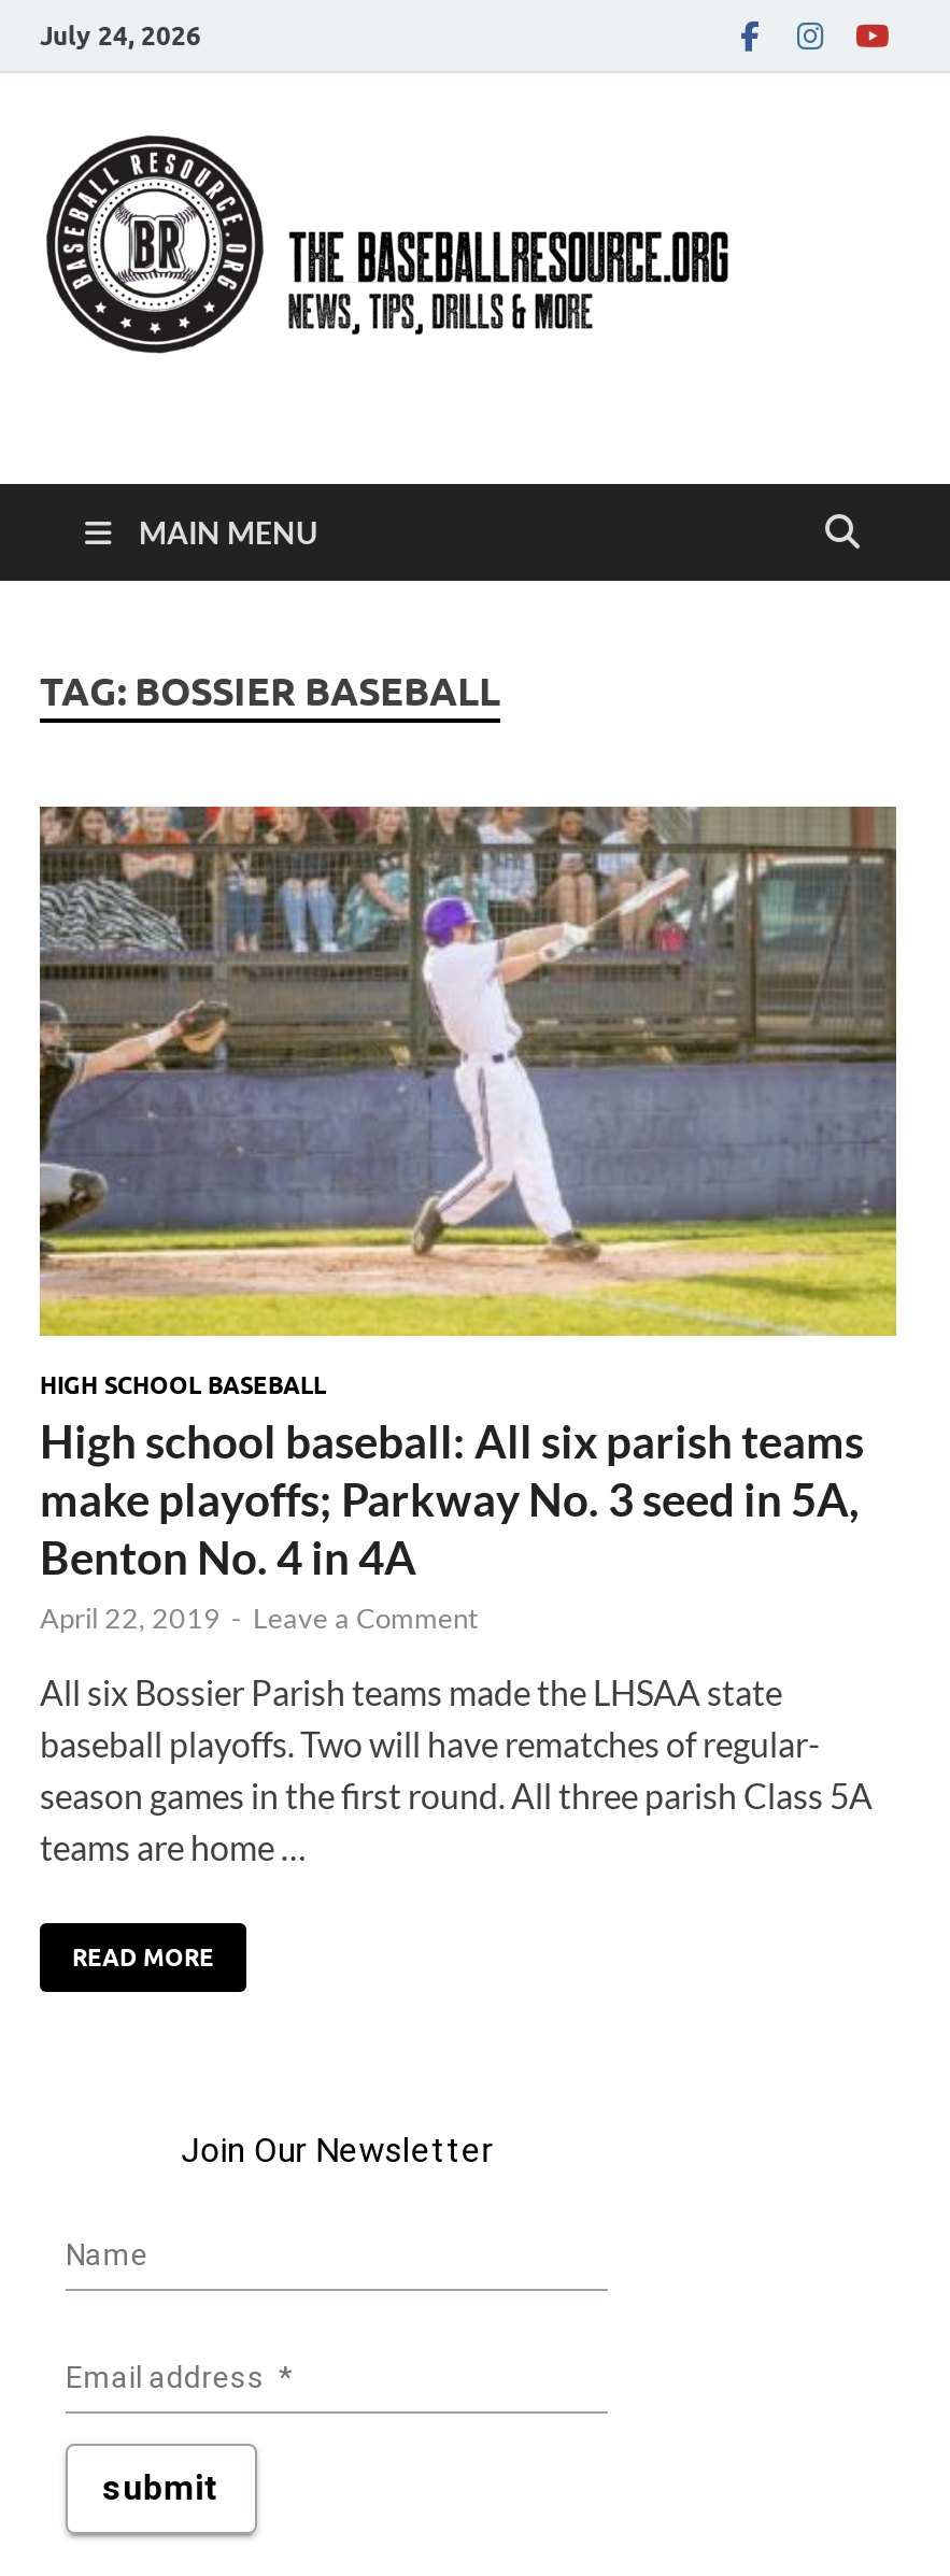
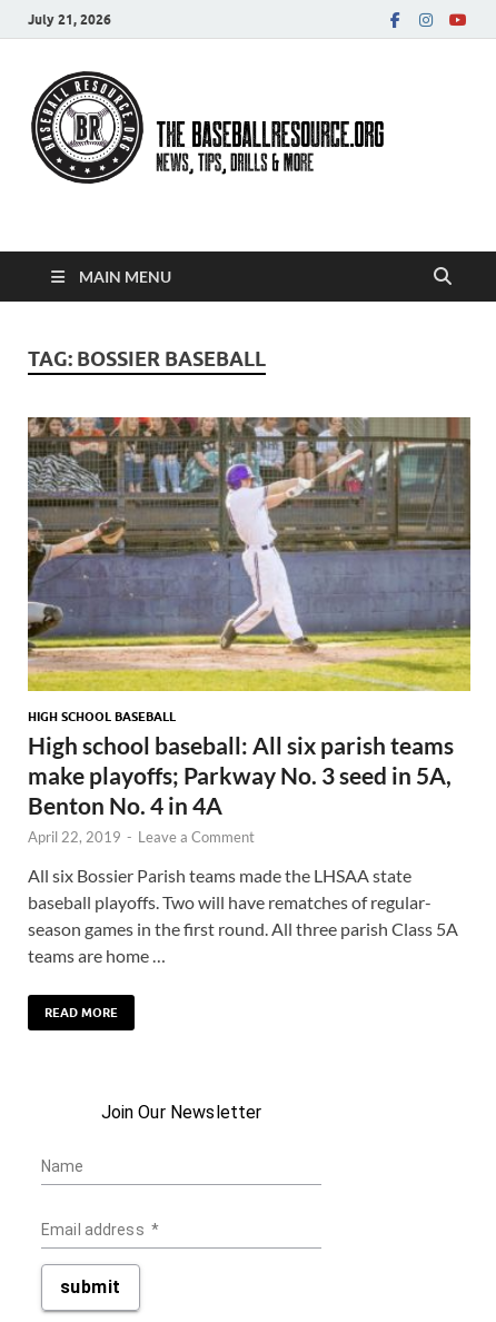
[40,18,201,51] July 24, 2026 -> [28,11,111,27] July 21, 2026

